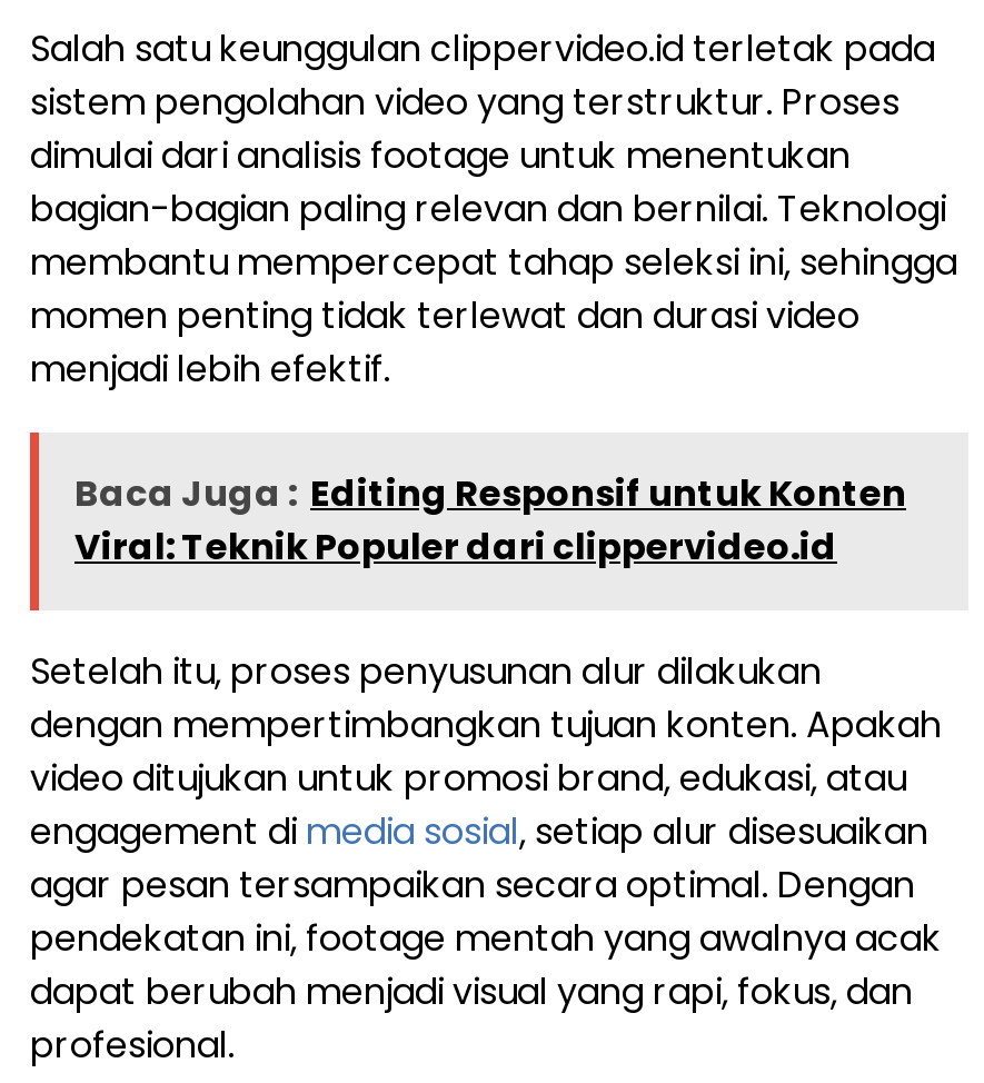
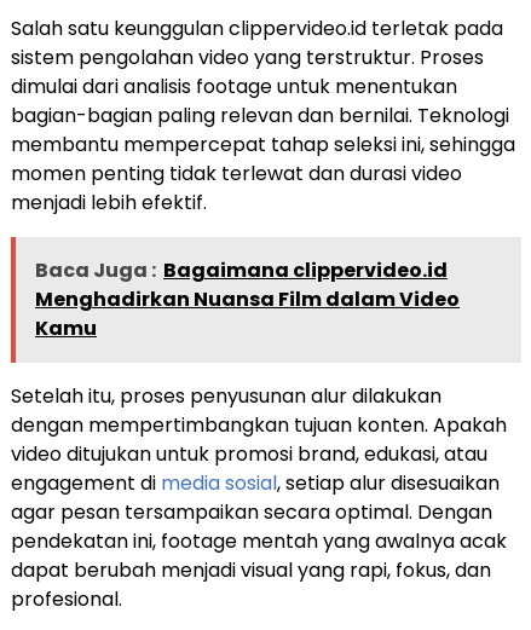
[74,469,906,573] Baca Juga : Editing Responsif untuk Konten | Viral: Teknik Populer dari clippervideo.id -> [35,257,460,342] Baca Juga : Bagaimana clippervideo.id | Menghadirkan Nuansa Film dalam Video | Kamu

